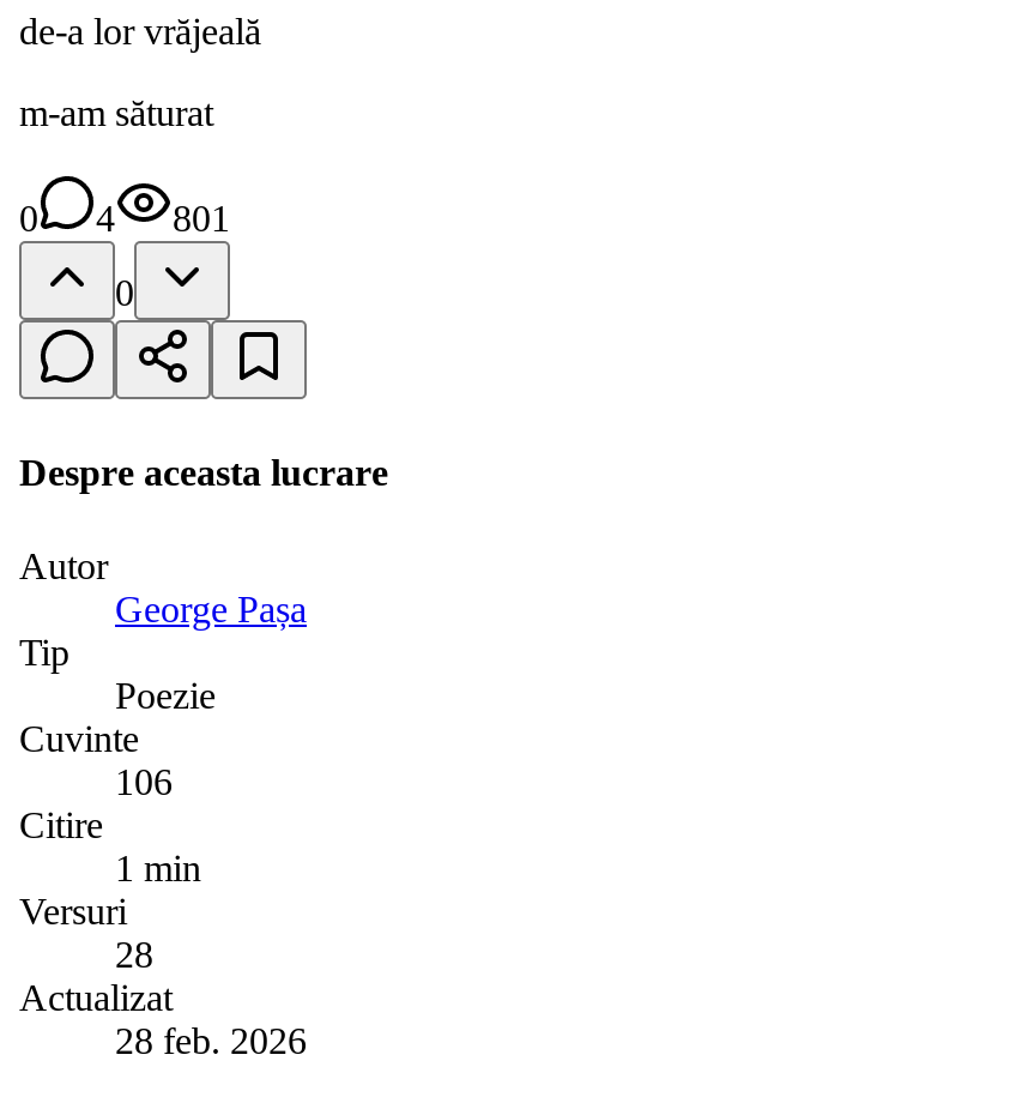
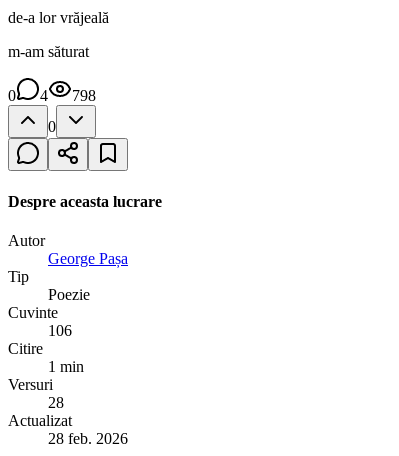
[19,199,230,240] 0 4 801 -> [8,87,96,104] 0 4 798

